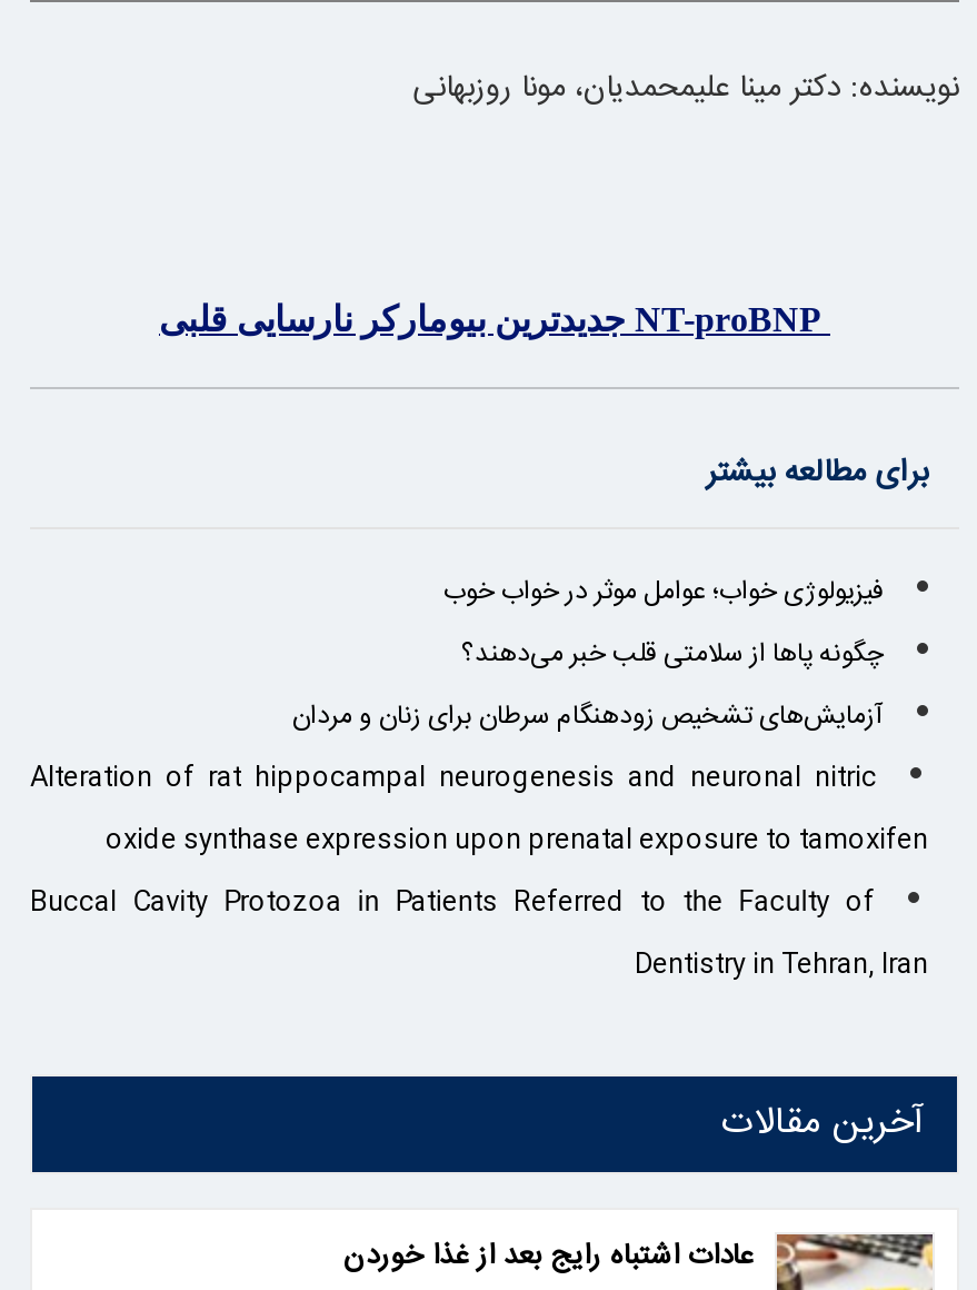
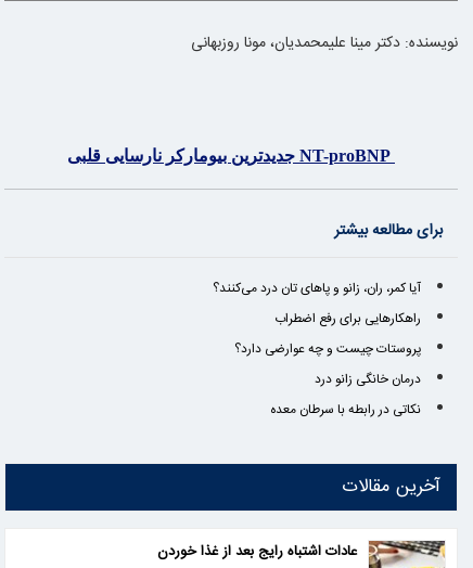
[30,571,928,987] فیزیولوژی خواب؛ عوامل موثر در خواب خوب | چگونه پاها از سلامتی قلب خبر می‌دهند؟ | آزمایش‌های تشخیص زودهنگام سرطان برای زنان و مردان | Alteration of rat hippocampal neurogenesis and neuronal nitric | oxide synthase expression upon prenatal exposure to tamoxifen | Buccal Cavity Protozoa in Patients Referred to the Faculty of | Dentistry in Tehran, Iran -> [213,278,421,420] آیا کمر، ران، زانو و پاهای تان درد می‌کنند؟ | راهكارهایی برای رفع اضطراب | پروستات چیست و چه عوارضی دارد؟ | درمان خانگی زانو درد | نكاتی در رابطه با سرطان معده

